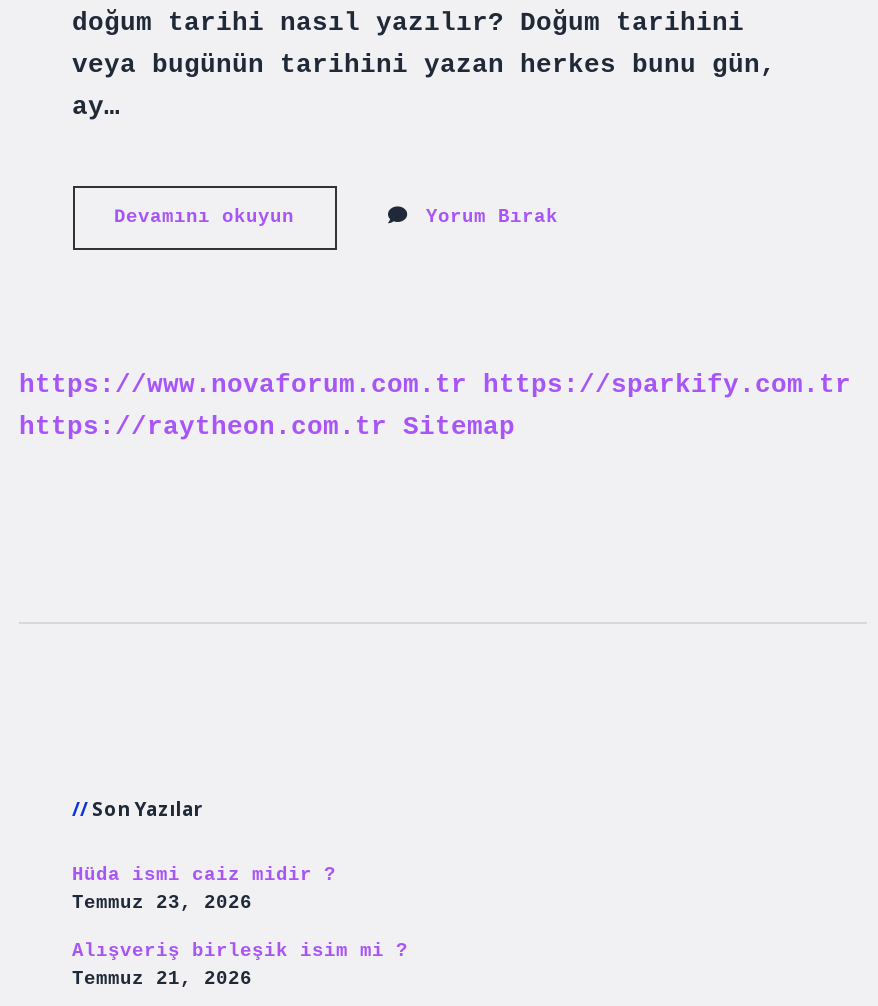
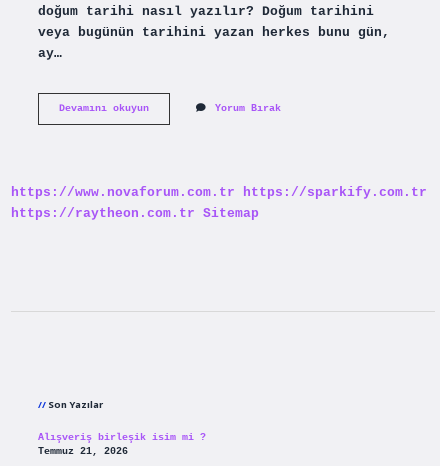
[72,865,336,915] Hüda ismi caiz midir ? | Temmuz 23, 2026 -> none

